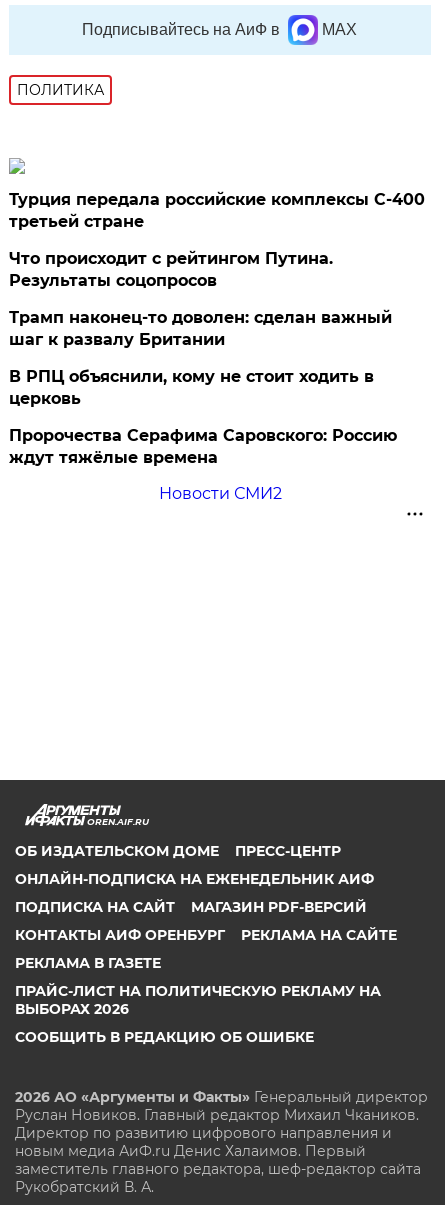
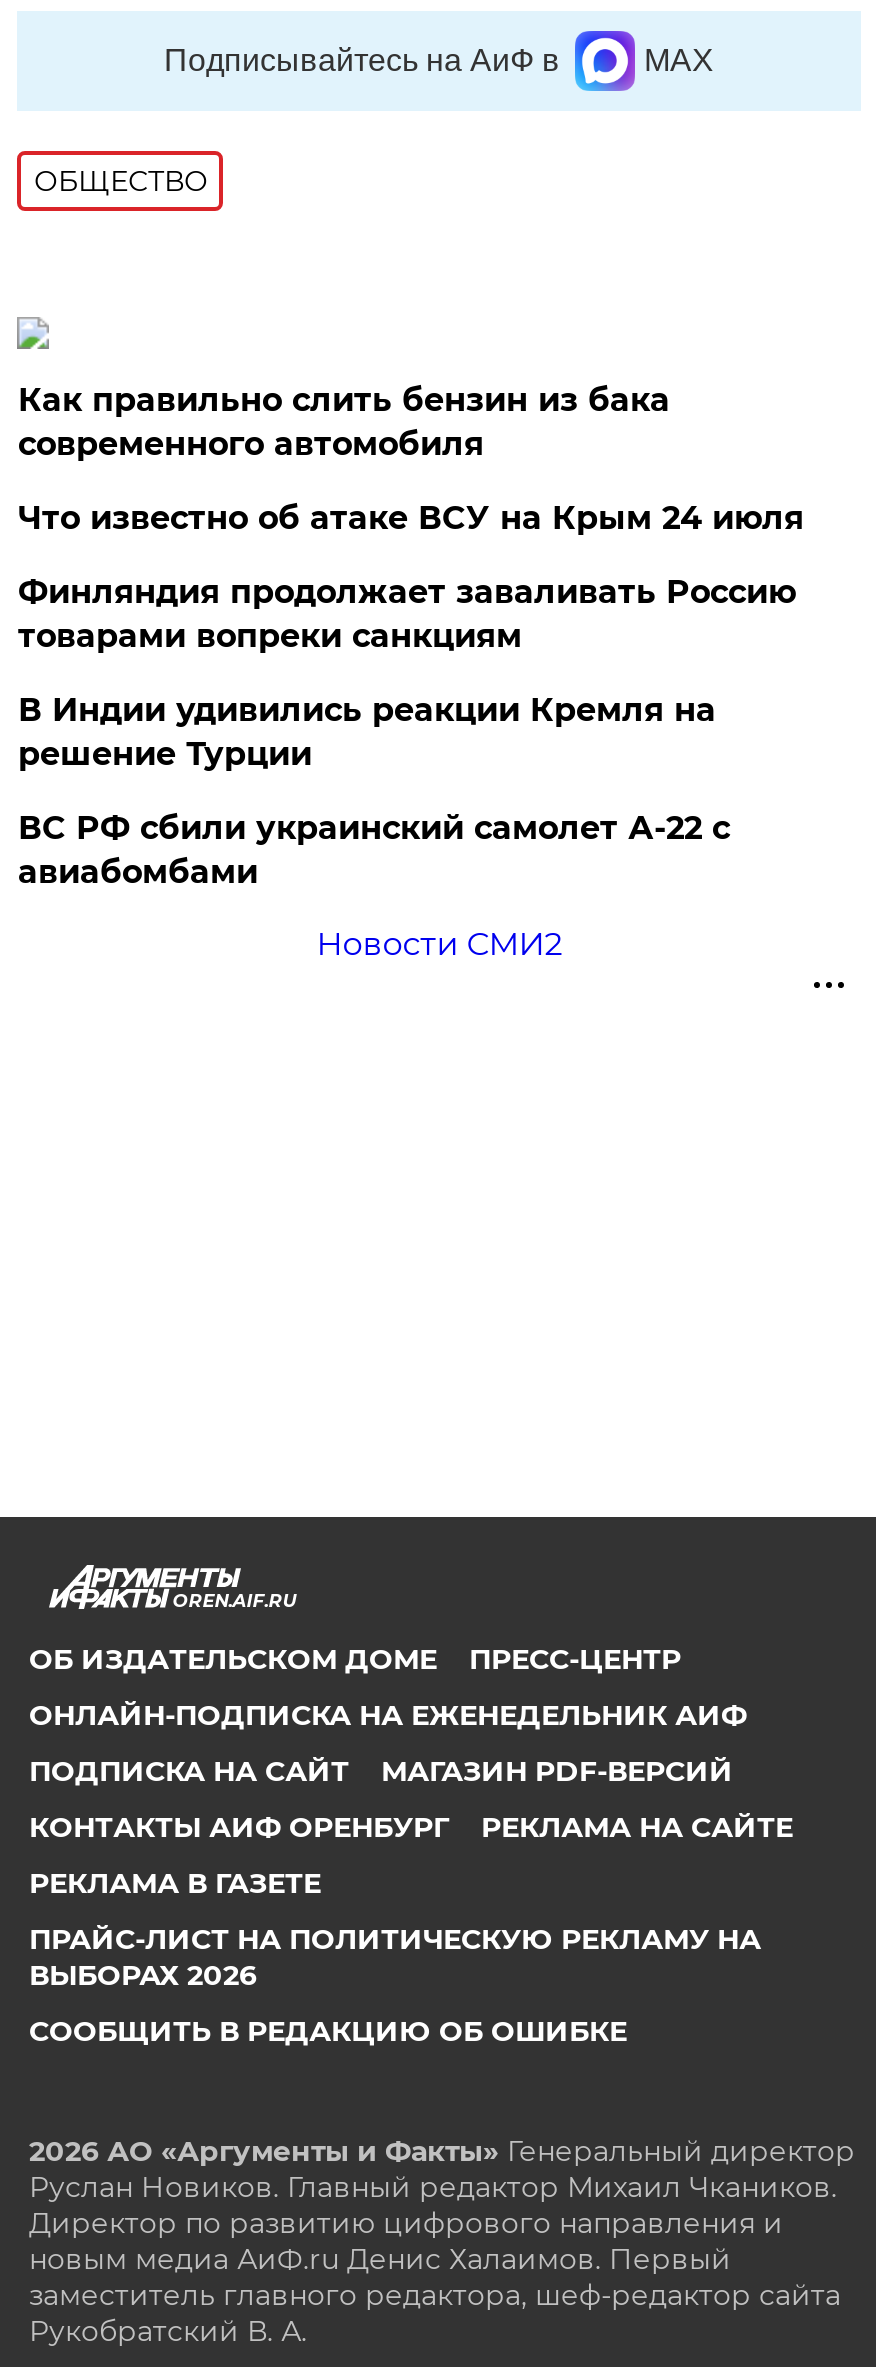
[17,81,104,99] ПОЛИТИКА -> [34,162,208,198] ОБЩЕСТВО
[9,190,425,231] Турция передала российские комплексы С-400 | третьей стране -> [18,380,670,462] Как правильно слить бензин из бака | современного автомобиля
[9,249,333,290] Что происходит с рейтингом Путина. | Результаты соцопросов -> [18,498,804,536] Что известно об атаке ВСУ на Крым 24 июля
[9,308,392,349] Трамп наконец-то доволен: сделан важный | шаг к развалу Британии -> [18,572,796,654] Финляндия продолжает заваливать Россию | товарами вопреки санкциям
[9,367,374,408] В РПЦ объяснили, кому не стоит ходить в | церковь -> [18,690,716,772] В Индии удивились реакции Кремля на | решение Турции
[9,426,397,467] Пророчества Серафима Саровского: Россию | ждут тяжёлые времена -> [18,808,730,890] ВС РФ сбили украинский самолет А-22 с | авиабомбами

